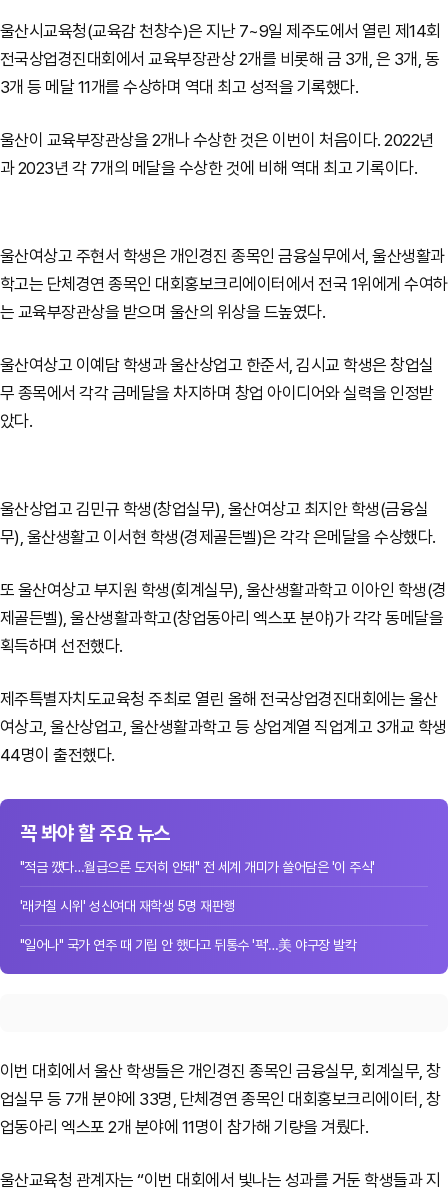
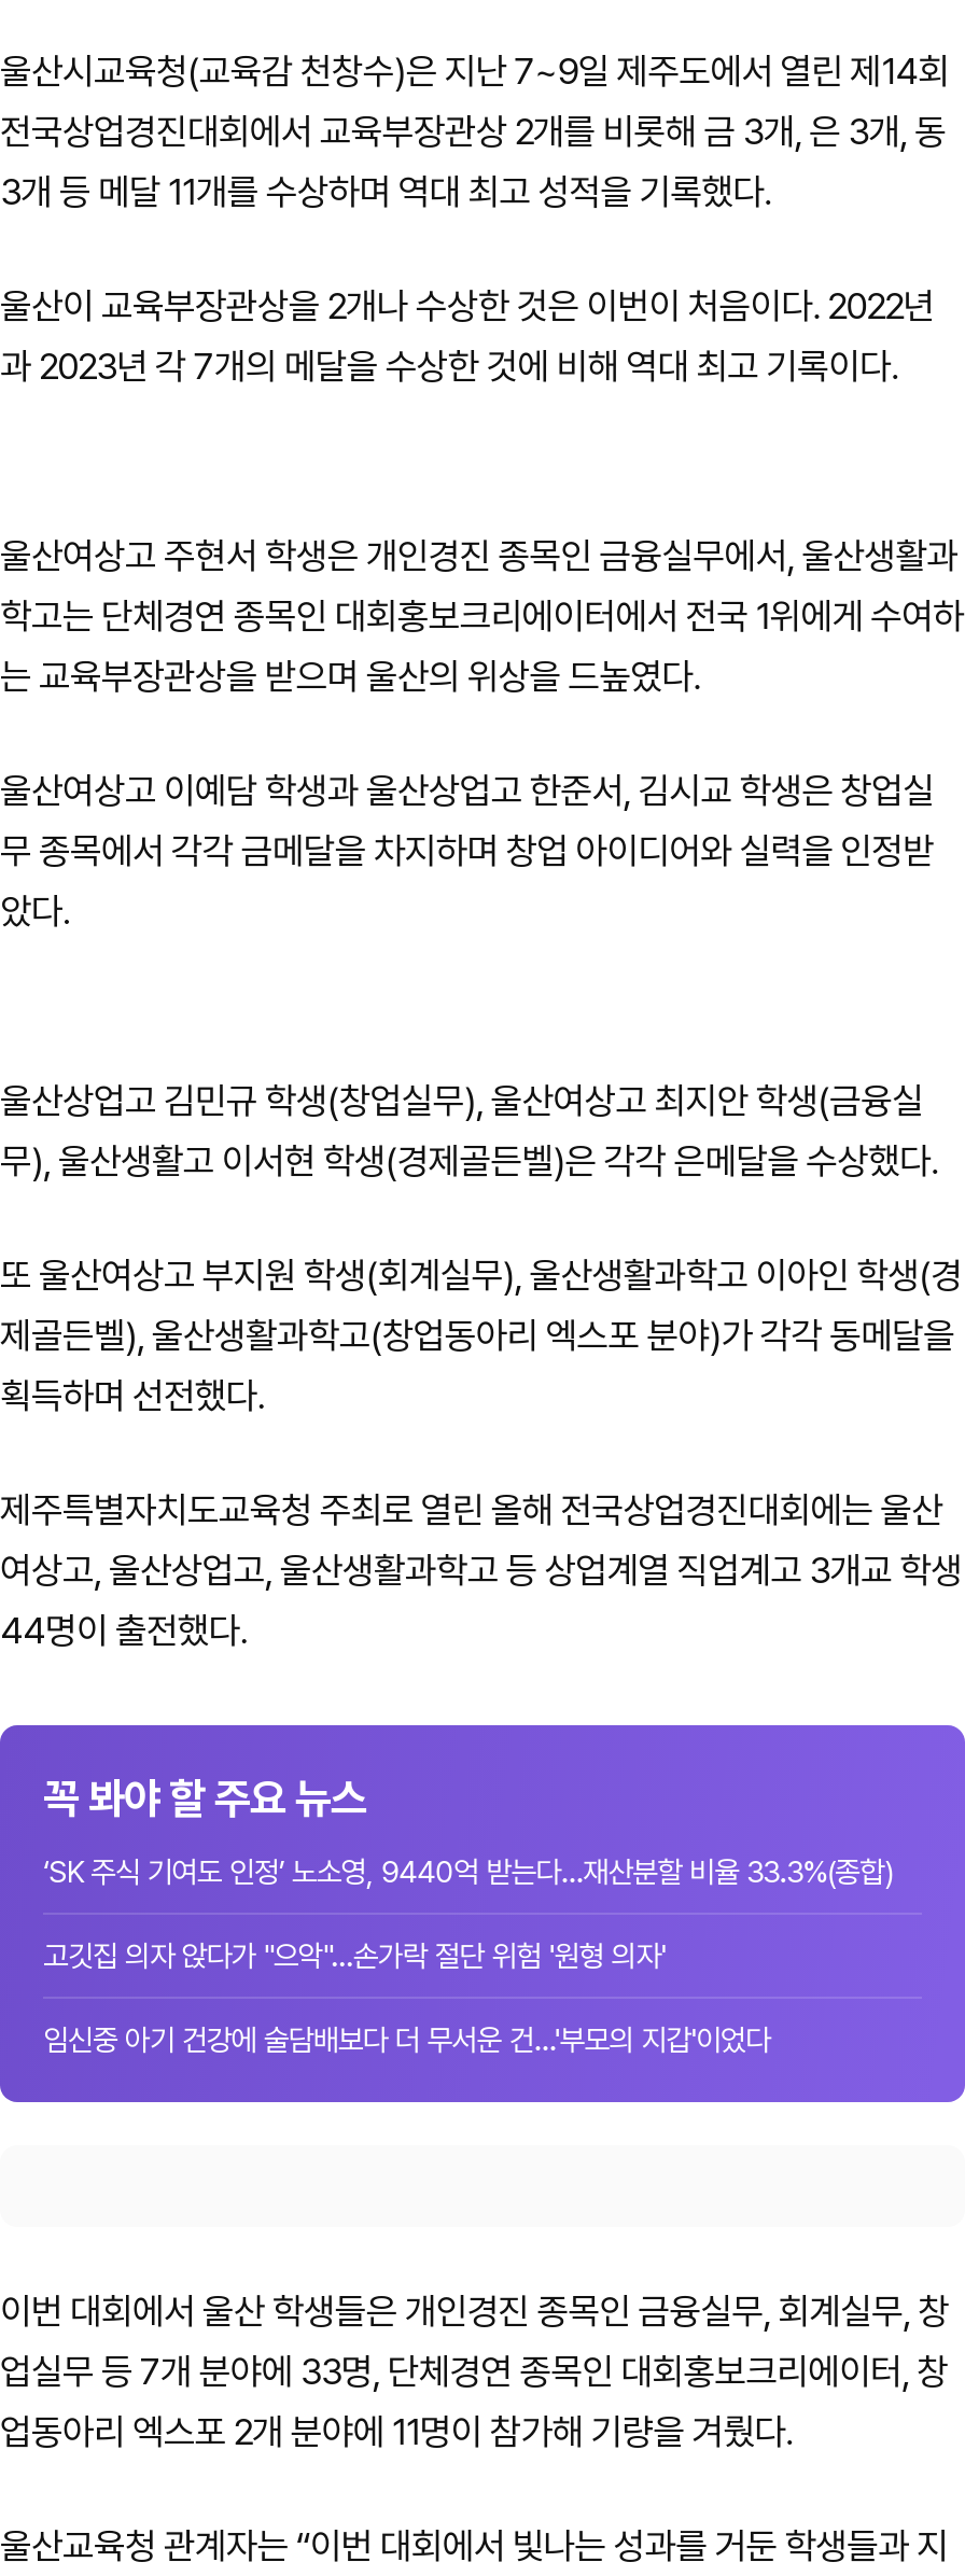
[20,859,375,875] "적금 깼다…월급으론 도저히 안돼" 전 세계 개미가 쓸어담은 '이 주식' -> [43,1854,892,1889] ‘SK 주식 기여도 인정’ 노소영, 9440억 받는다…재산분할 비율 33.3%(종합)
[20,898,235,914] '래커칠 시위' 성신여대 재학생 5명 재판행 -> [43,1938,666,1973] 고깃집 의자 앉다가 "으악"…손가락 절단 위험 '원형 의자'
[20,937,356,953] "일어나" 국가 연주 때 기립 안 했다고 뒤통수 '퍽'…美 야구장 발칵 -> [43,2022,770,2057] 임신중 아기 건강에 술담배보다 더 무서운 건…'부모의 지갑'이었다

